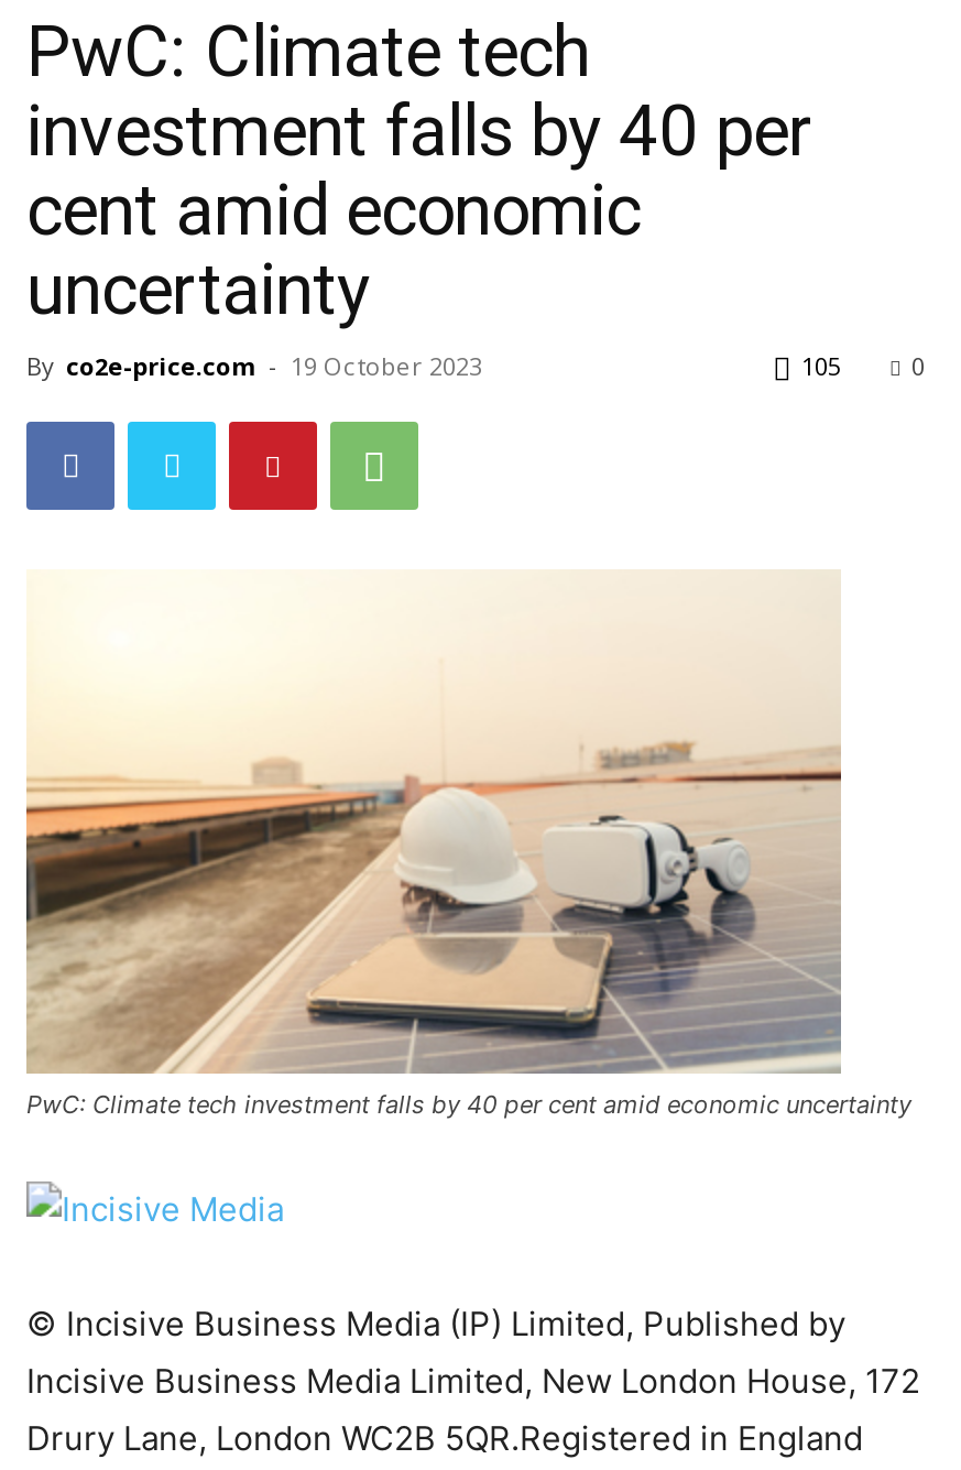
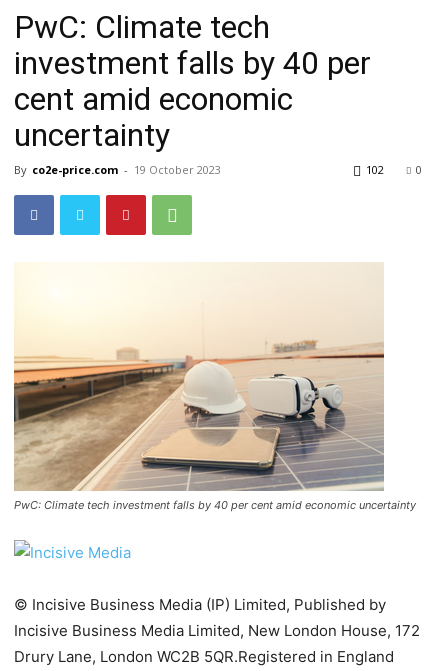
[801,349,841,382] 105 -> [366,162,384,177] 102

